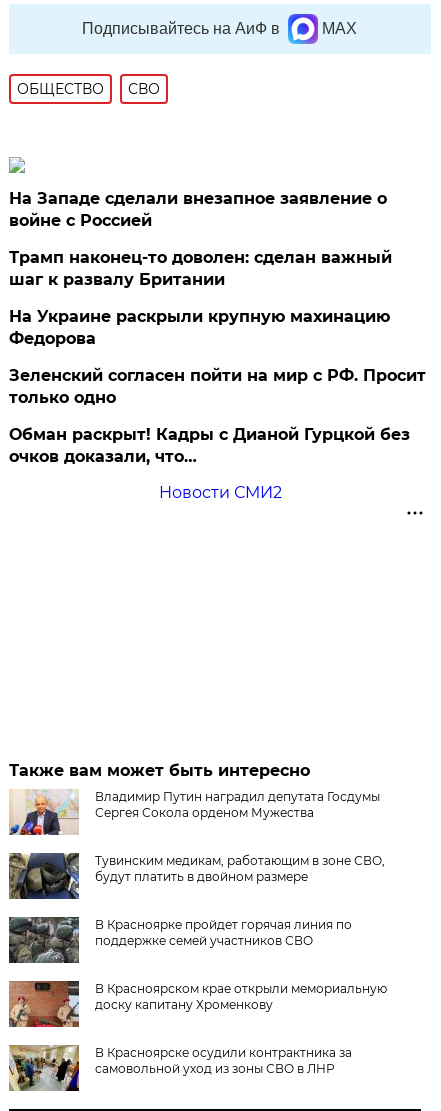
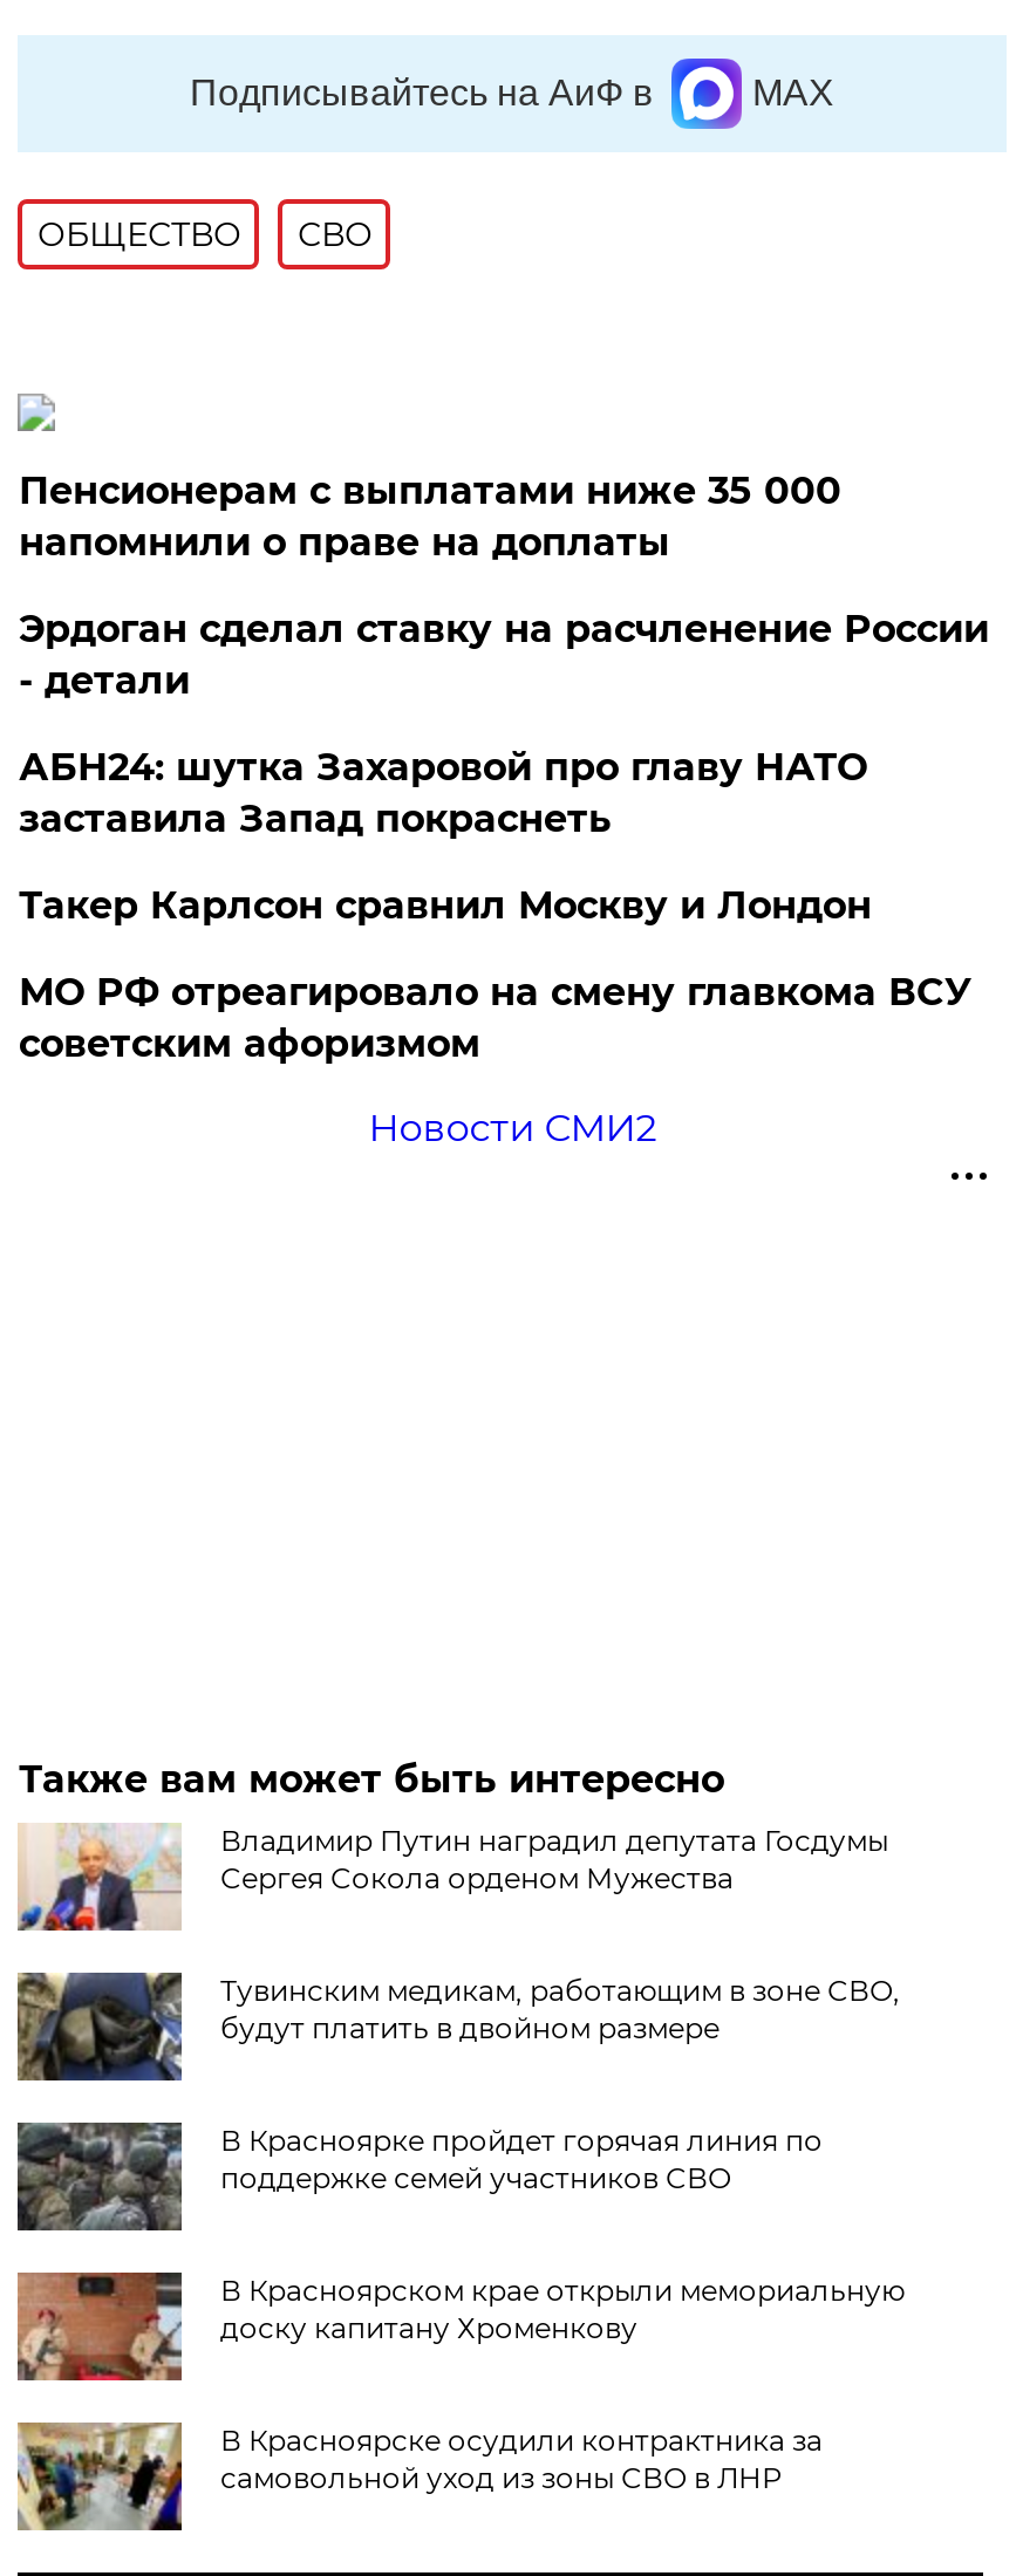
[9,189,387,230] На Западе сделали внезапное заявление о | войне с Россией -> [19,469,841,565] Пенсионерам с выплатами ниже 35 000 | напомнили о праве на доплаты
[9,248,392,289] Трамп наконец-то доволен: сделан важный | шаг к развалу Британии -> [19,607,989,703] Эрдоган сделал ставку на расчленение России | - детали
[9,307,390,348] На Украине раскрыли крупную махинацию | Федорова -> [19,745,867,841] АБН24: шутка Захаровой про главу НАТО | заставила Запад покраснеть
[9,366,426,407] Зеленский согласен пойти на мир с РФ. Просит | только одно -> [19,883,872,928] Такер Карлсон сравнил Москву и Лондон
[9,425,410,466] Обман раскрыт! Кадры с Дианой Гурцкой без | очков доказали, что… -> [19,970,972,1066] МО РФ отреагировало на смену главкома ВСУ | советским афоризмом

